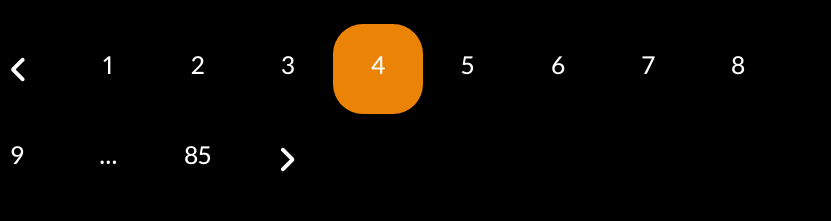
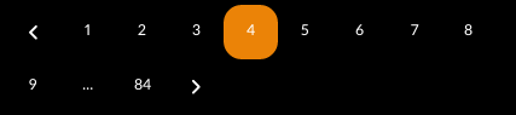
[184,137,212,179] 85 -> [134,73,150,99] 84

